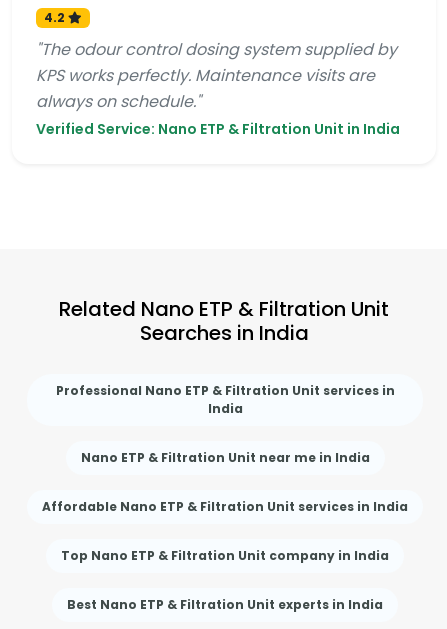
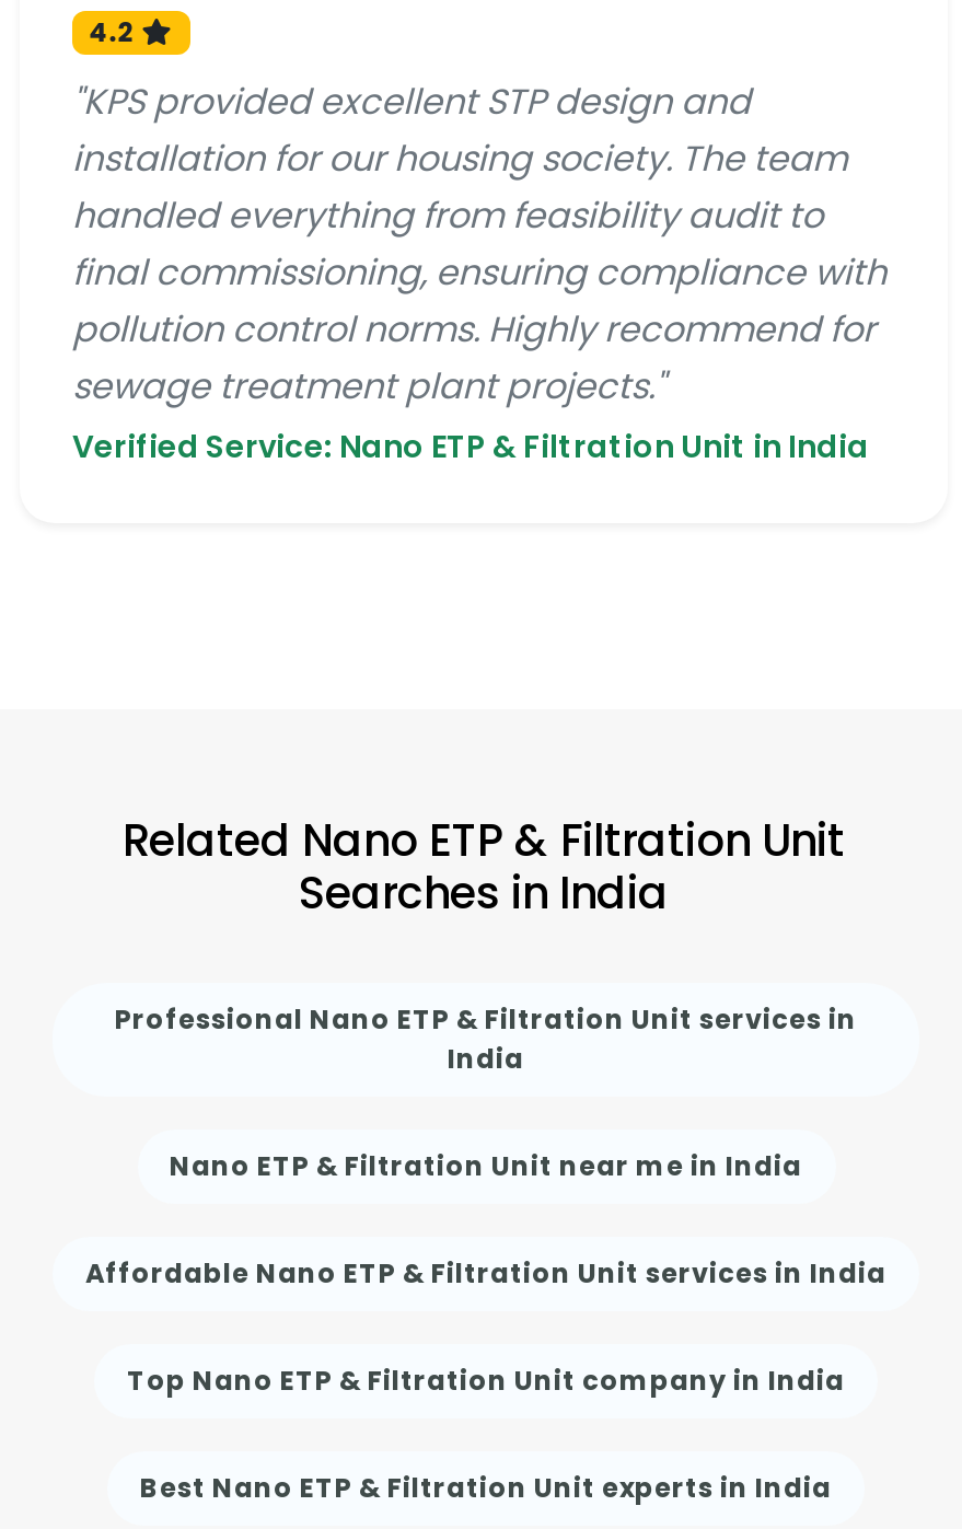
[36,38,397,113] "The odour control dosing system supplied by | KPS works perfectly. Maintenance visits are | always on schedule." -> [72,77,886,412] "KPS provided excellent STP design and | installation for our housing society. The team | handled everything from feasibility audit to | final commissioning, ensuring compliance with | pollution control norms. Highly recommend for | sewage treatment plant projects."

